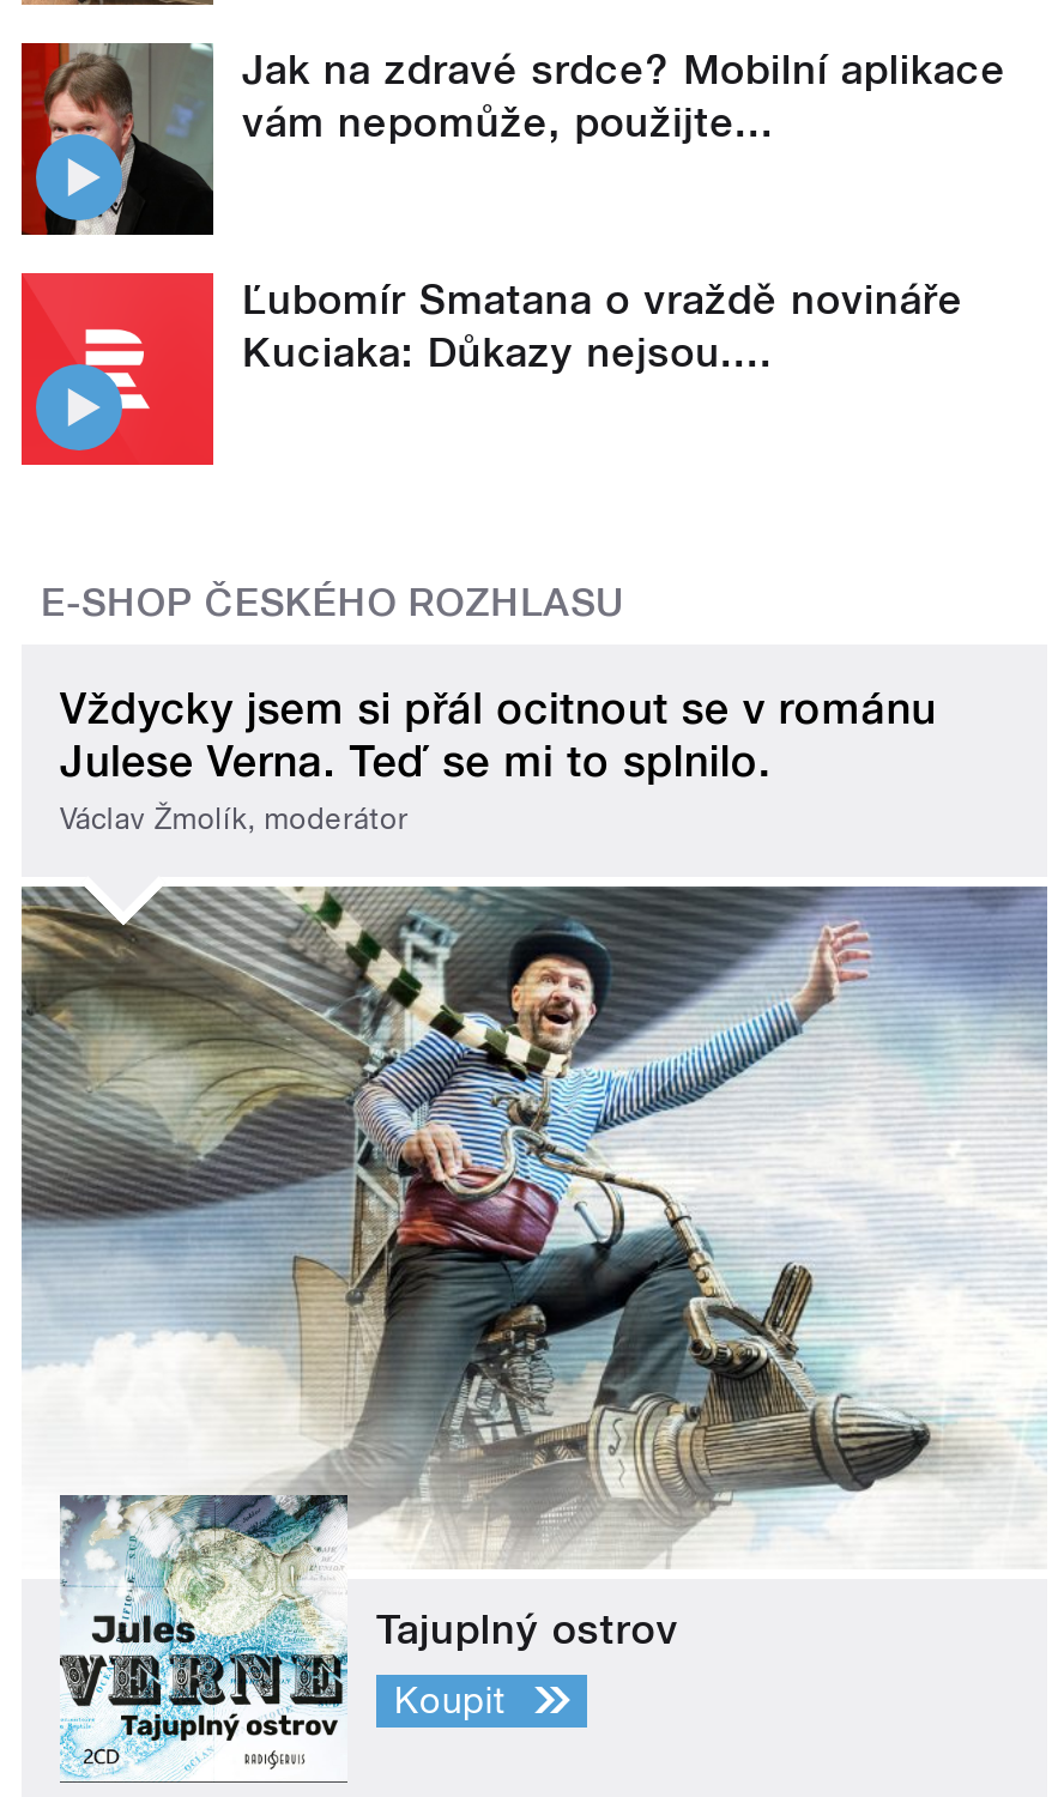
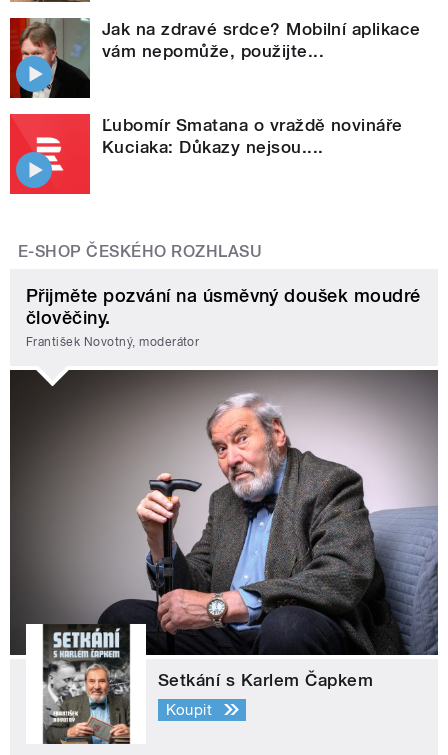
[60,683,936,835] Vždycky jsem si přál ocitnout se v románu | Julese Verna. Teď se mi to splnilo. | Václav Žmolík, moderátor -> [26,285,421,348] Přijměte pozvání na úsměvný doušek moudré | člověčiny. | František Novotný, moderátor
[19,887,1047,1783] [image] | Tajuplný ostrov -> [9,369,439,745] [image] | Setkání s Karlem Čapkem

